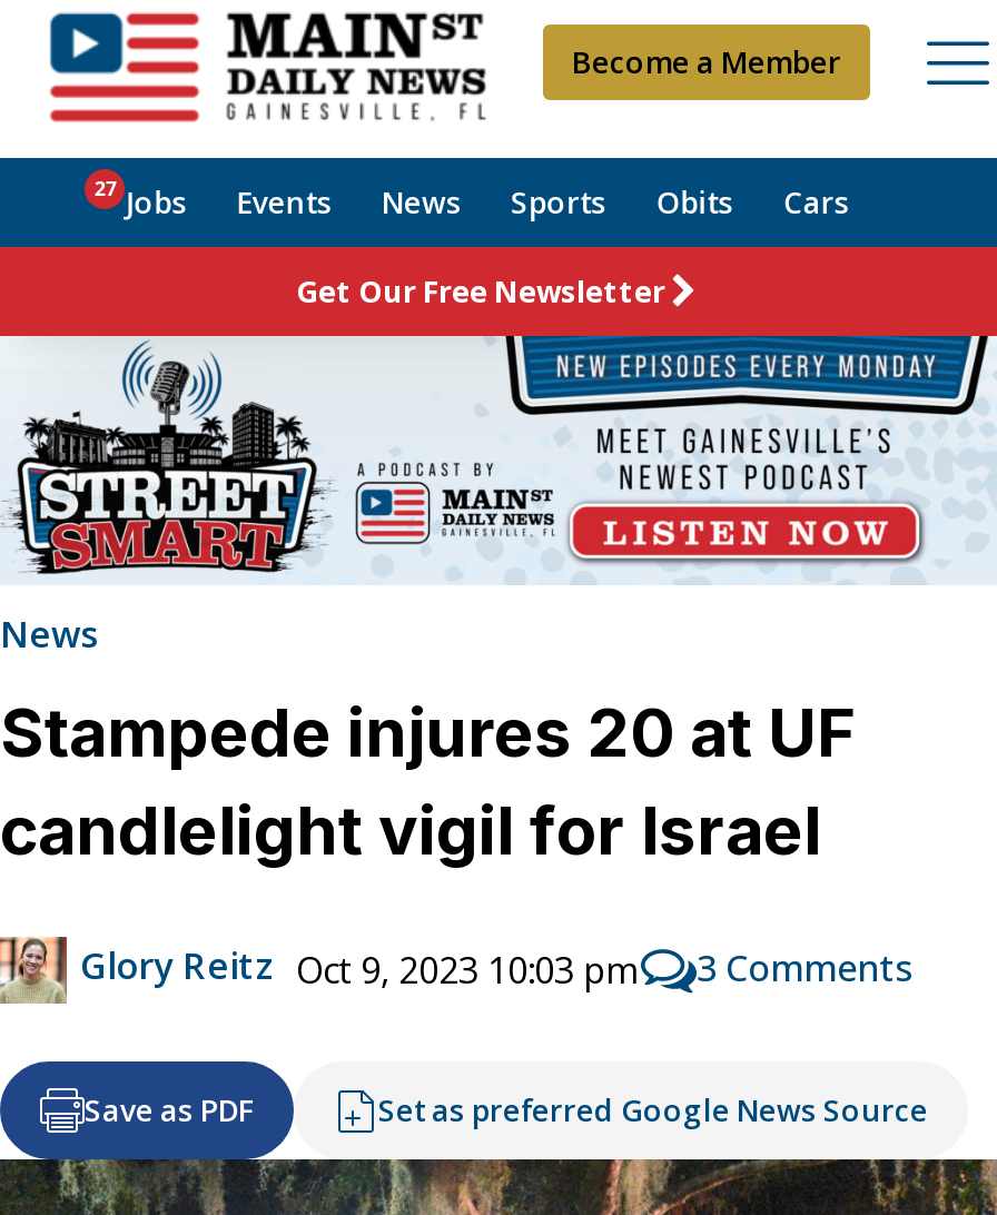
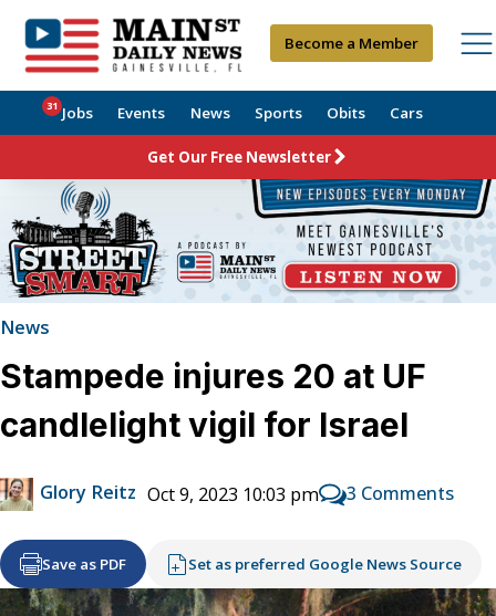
[94,174,850,223] 27 Jobs Events News Sports Obits Cars -> [47,98,423,123] 31 Jobs Events News Sports Obits Cars

